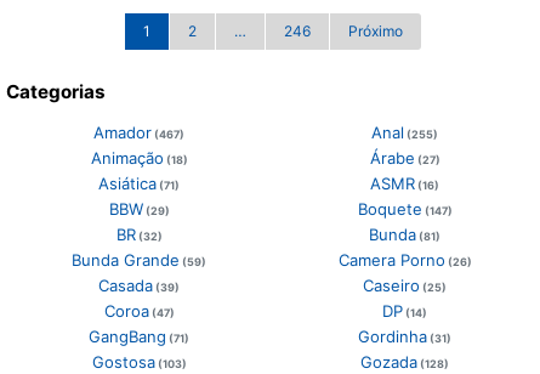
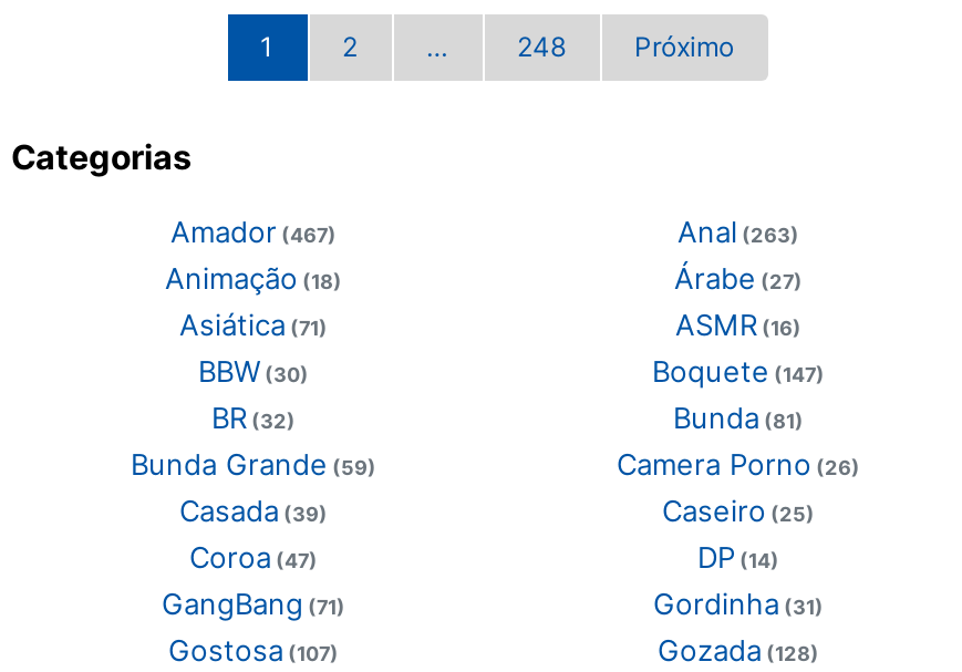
[283,22,310,40] 246 -> [517,30,566,64] 248
[371,122,438,142] Anal (255) -> [677,213,799,248] Anal (263)
[109,199,169,218] BBW (29) -> [198,352,309,388] BBW (30)
[92,352,186,371] Gostosa (103) -> [168,631,339,667] Gostosa (107)

